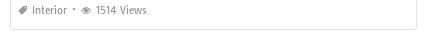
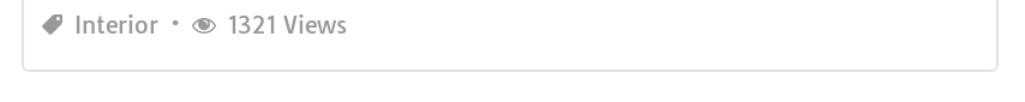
[96,4,147,17] 1514 Views -> [228,9,348,41] 1321 Views

